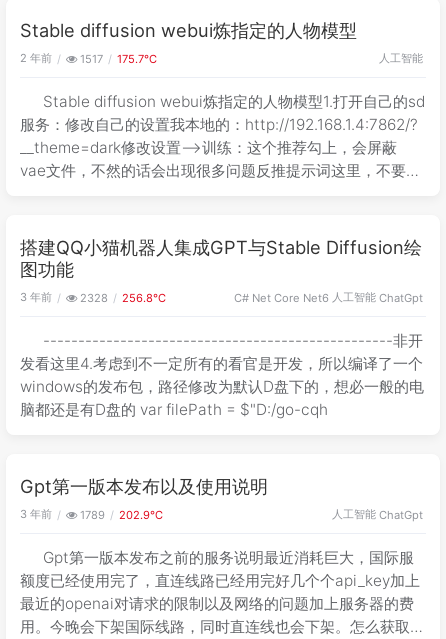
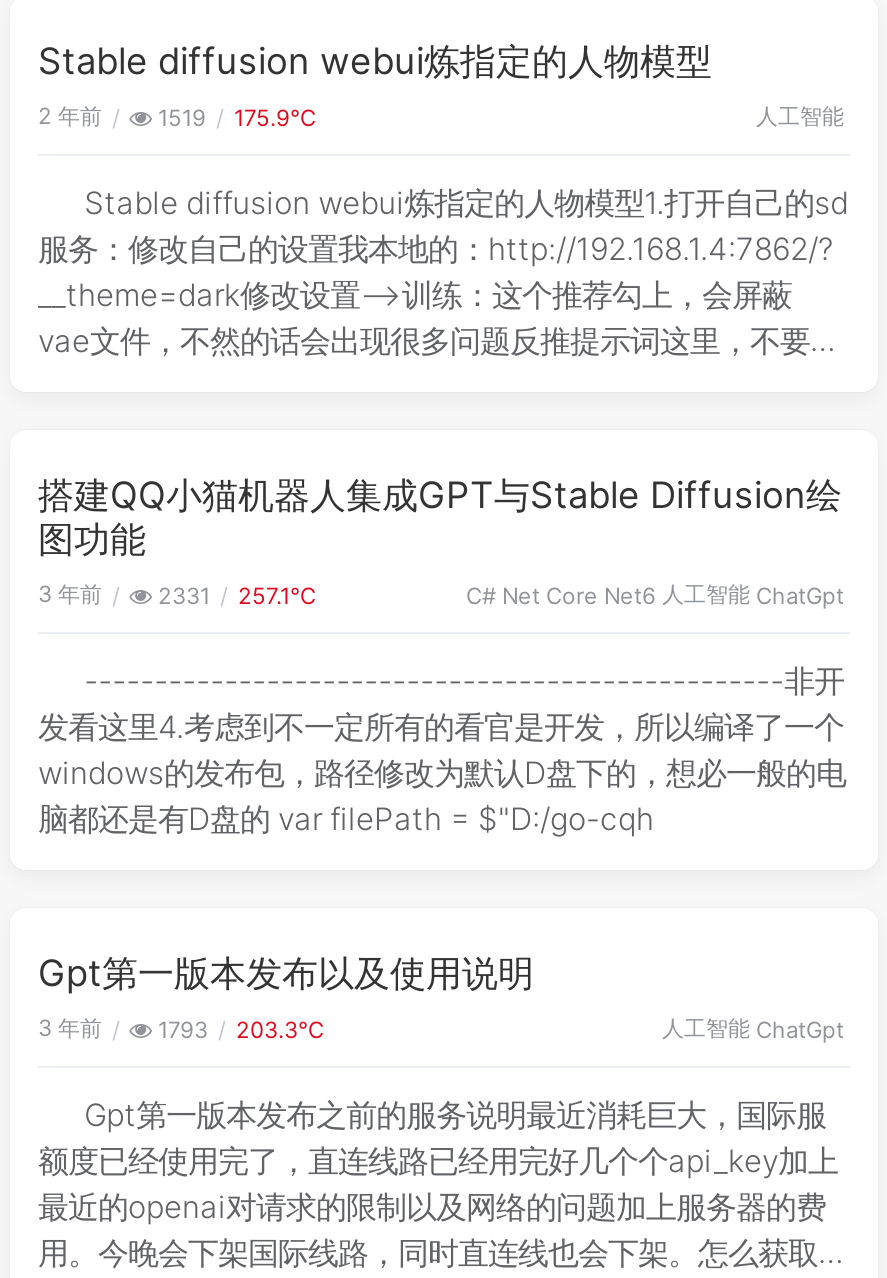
[80,52,103,66] 1517 -> [158,103,206,131] 1519
[117,52,157,66] 175.7℃ -> [234,103,316,131] 175.9℃
[80,291,108,305] 2328 -> [158,581,210,609] 2331
[122,291,166,305] 256.8℃ -> [238,581,316,609] 257.1℃
[80,508,105,522] 1789 -> [158,1015,208,1043] 1793
[119,508,163,522] 202.9℃ -> [236,1015,324,1043] 203.3℃

